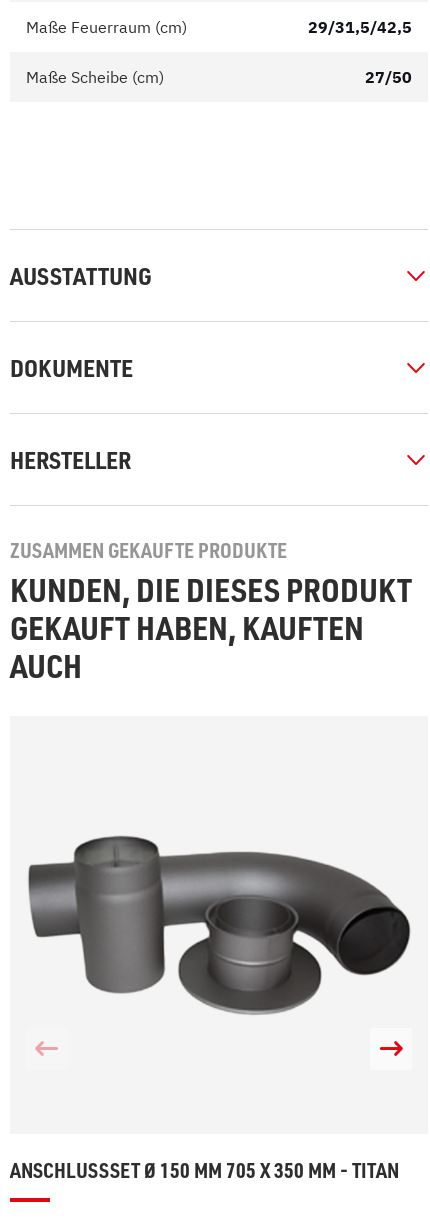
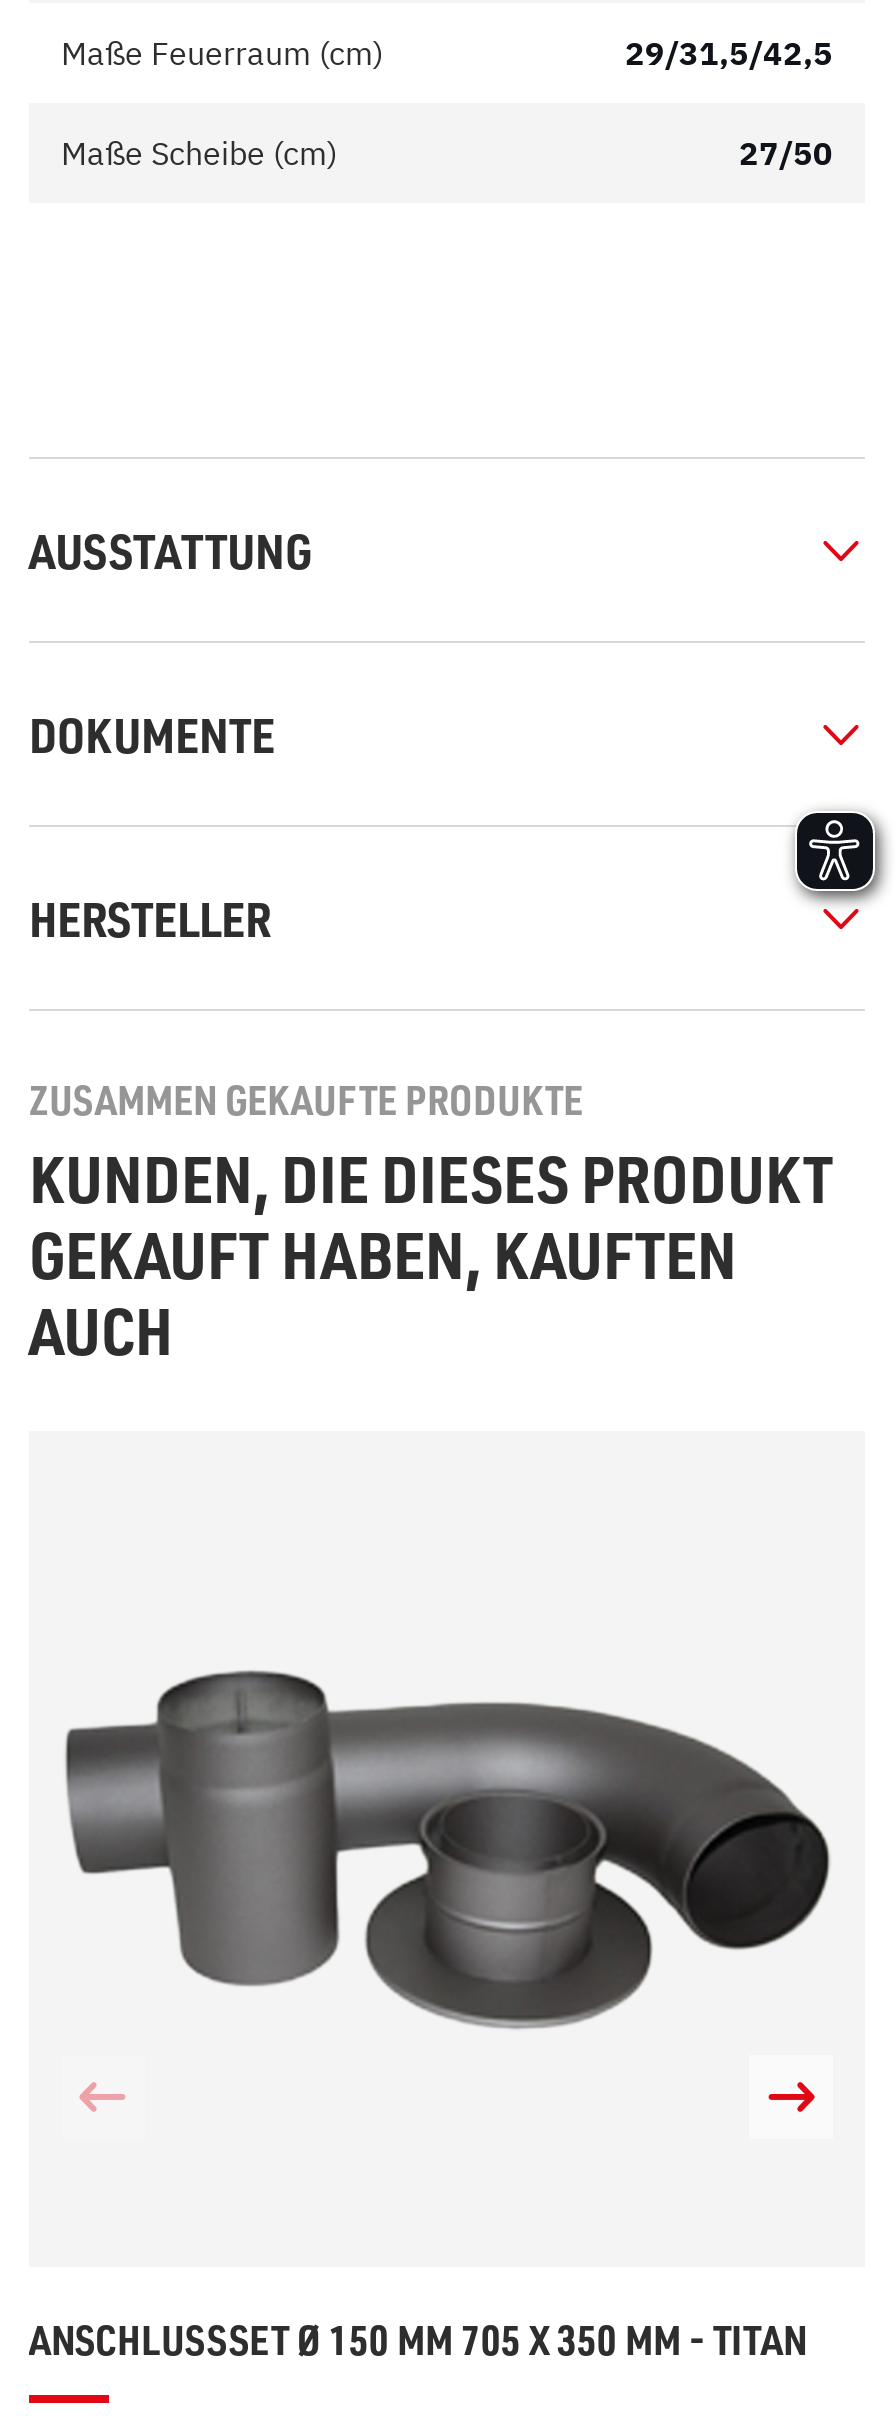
none -> [791,809,887,905] [image]

